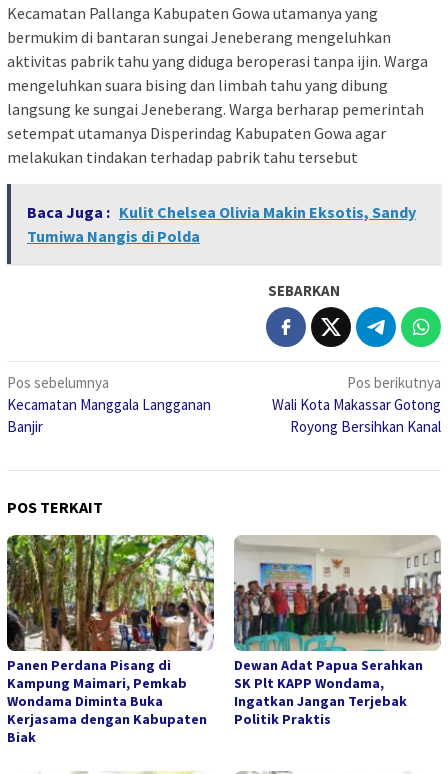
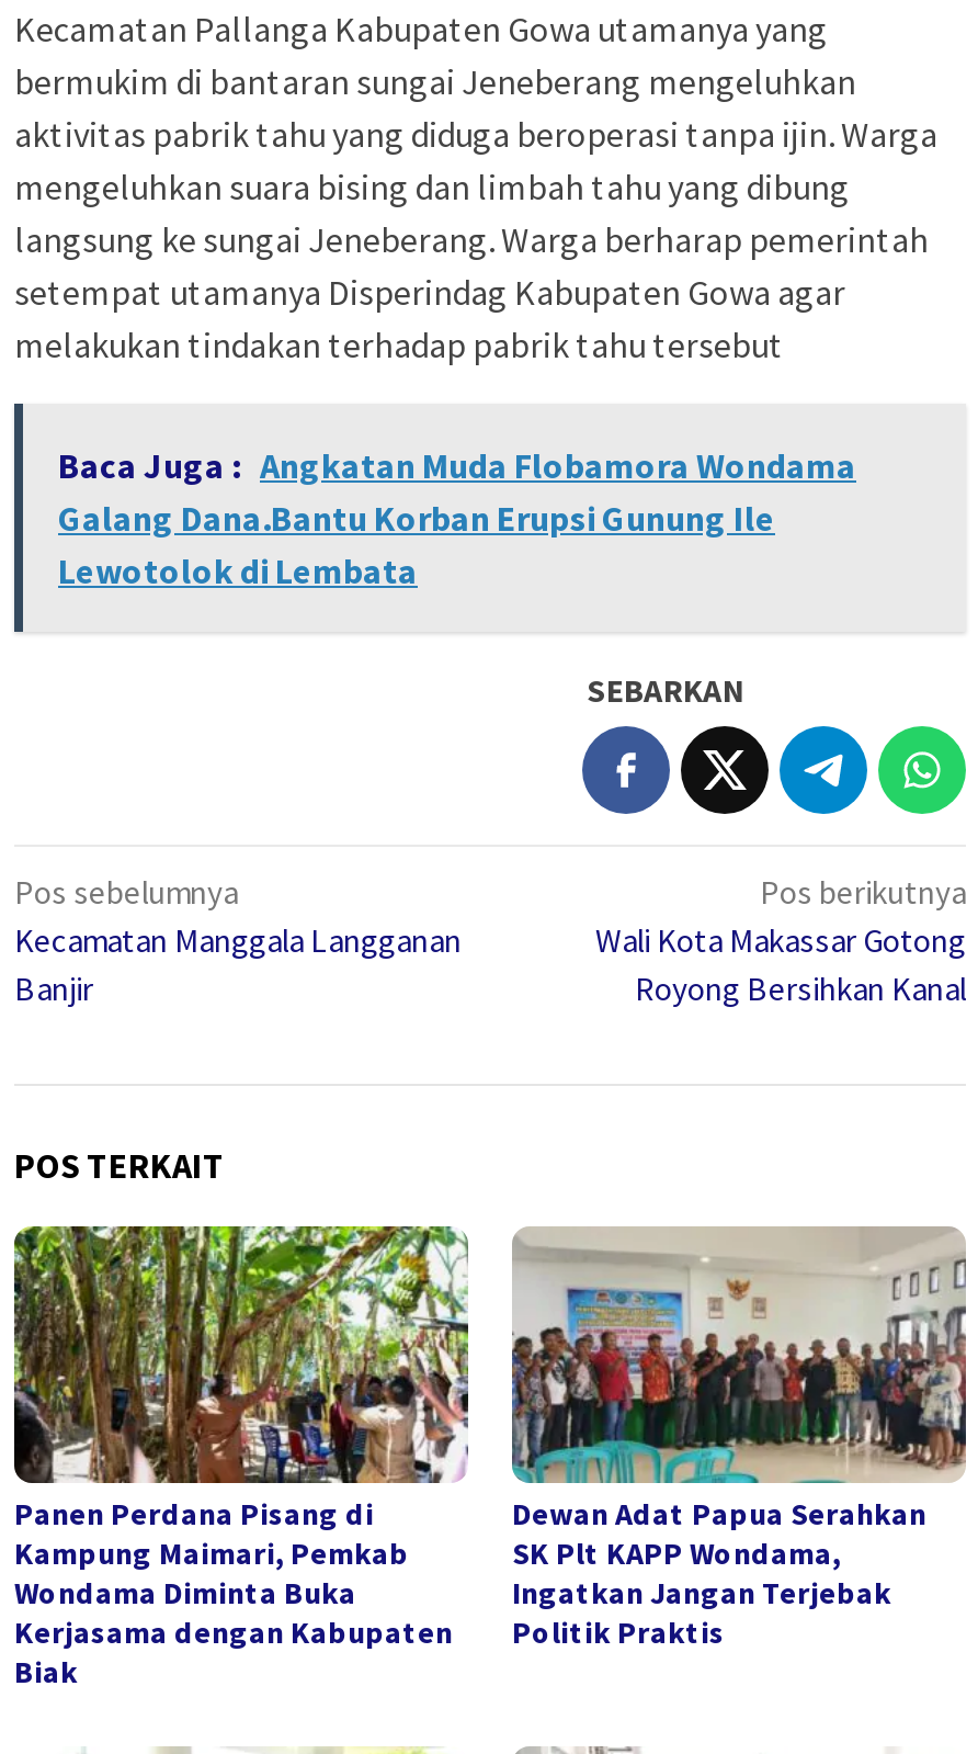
[27,202,416,246] Baca Juga : Kulit Chelsea Olivia Makin Eksotis, Sandy | Tumiwa Nangis di Polda -> [58,442,856,591] Baca Juga : Angkatan Muda Flobamora Wondama | Galang Dana.Bantu Korban Erupsi Gunung Ile | Lewotolok di Lembata

